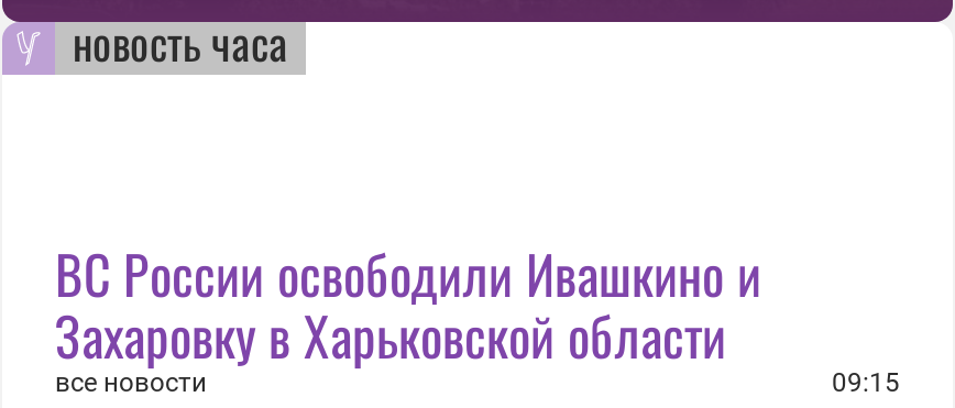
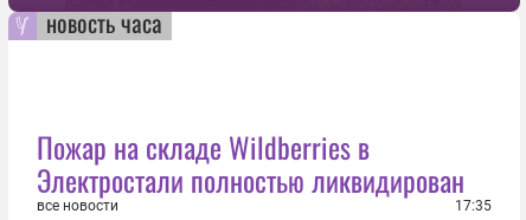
[55,233,761,374] ВС России освободили Ивашкино и | Захаровку в Харьковской области -> [37,125,464,201] Пожар на складе Wildberries в | Электростали полностью ликвидирован
[832,367,900,398] 09:15 -> [455,198,492,214] 17:35

